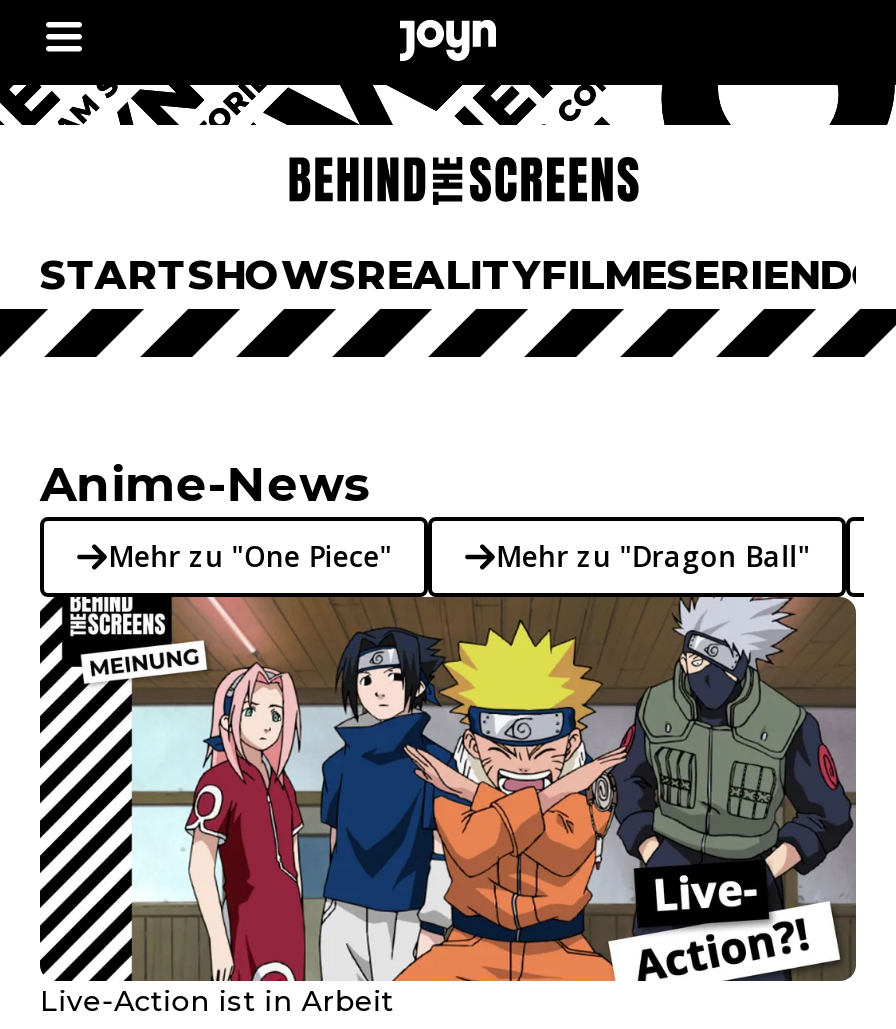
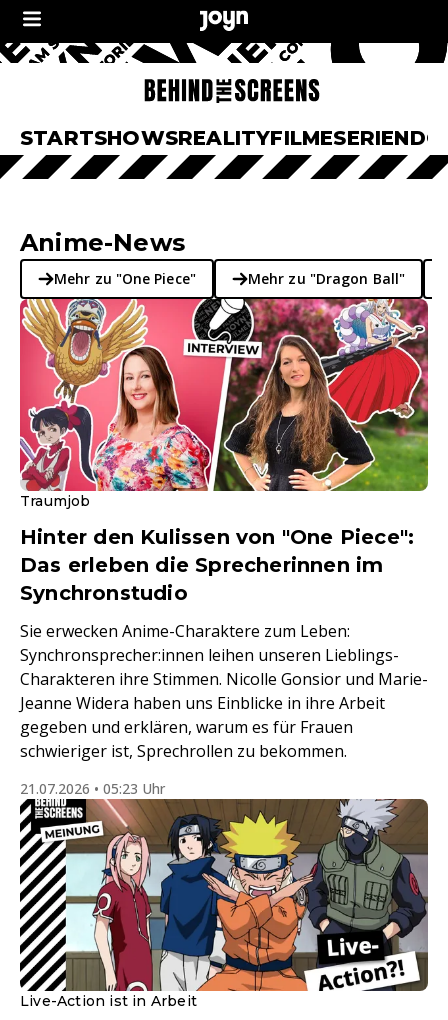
none -> [19,298,429,798] [image] | Traumjob | Hinter den Kulissen von "One Piece": | Das erleben die Sprecherinnen im | Synchronstudio | Sie erwecken Anime-Charaktere zum Leben: | Synchronsprecher:innen leihen unseren Lieblings- | Charakteren ihre Stimmen. Nicolle Gonsior und Marie- | Jeanne Widera haben uns Einblicke in ihre Arbeit | gegeben und erklären, warum es für Frauen | schwieriger ist, Sprechrollen zu bekommen. | 21.07.2026 • 05:23 Uhr

